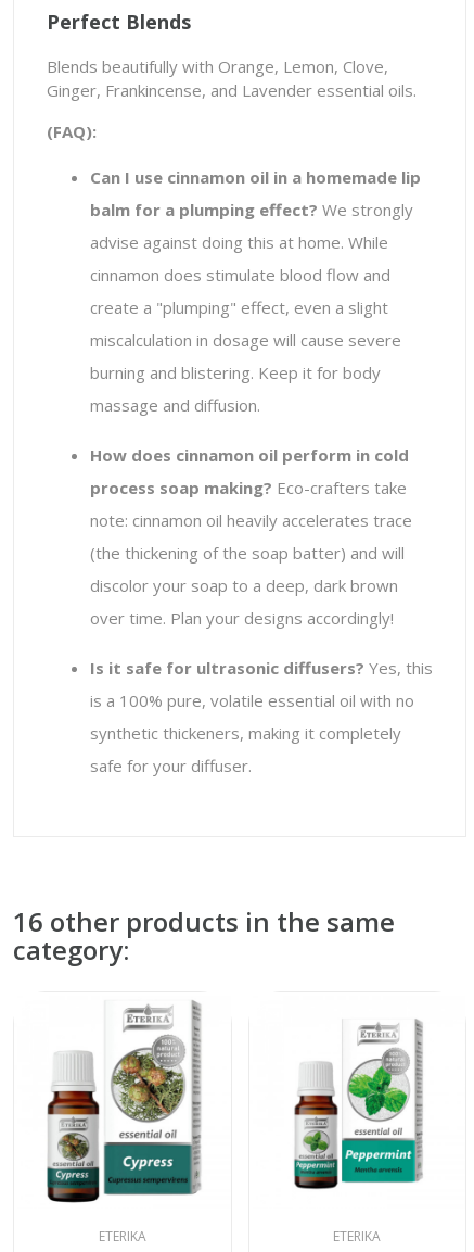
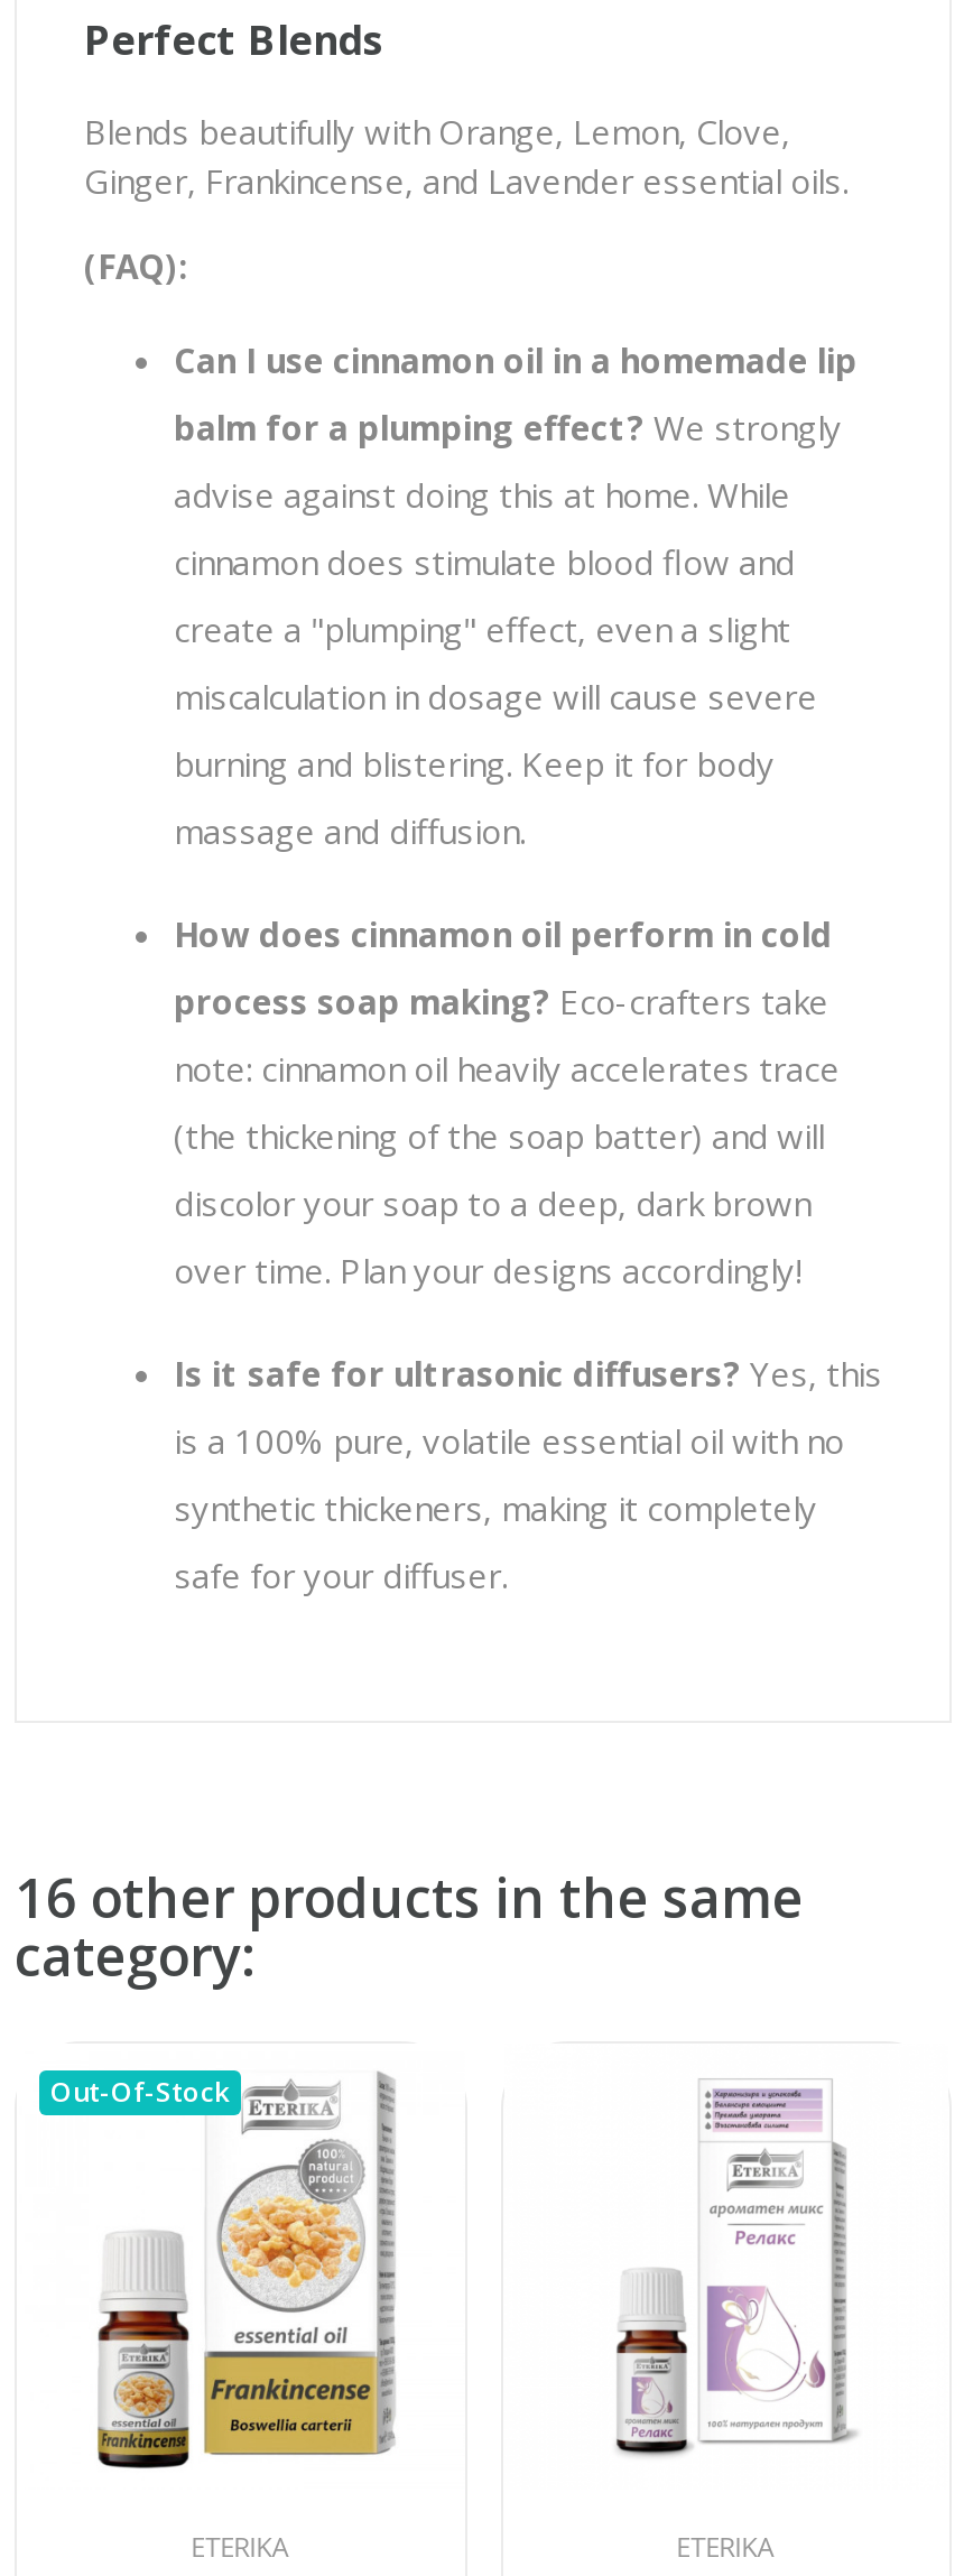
none -> [50,2072,230,2110] Out-Of-Stock
[46,1000,202,1204] [image] -> [84,2061,402,2478] [image]
[293,1015,423,1192] [image] -> [595,2086,862,2458] [image]

